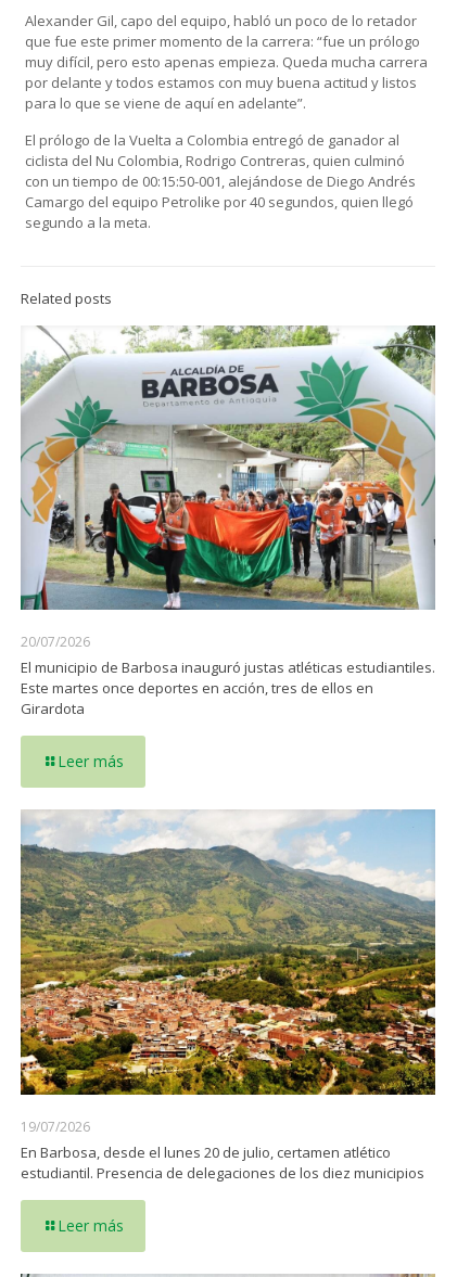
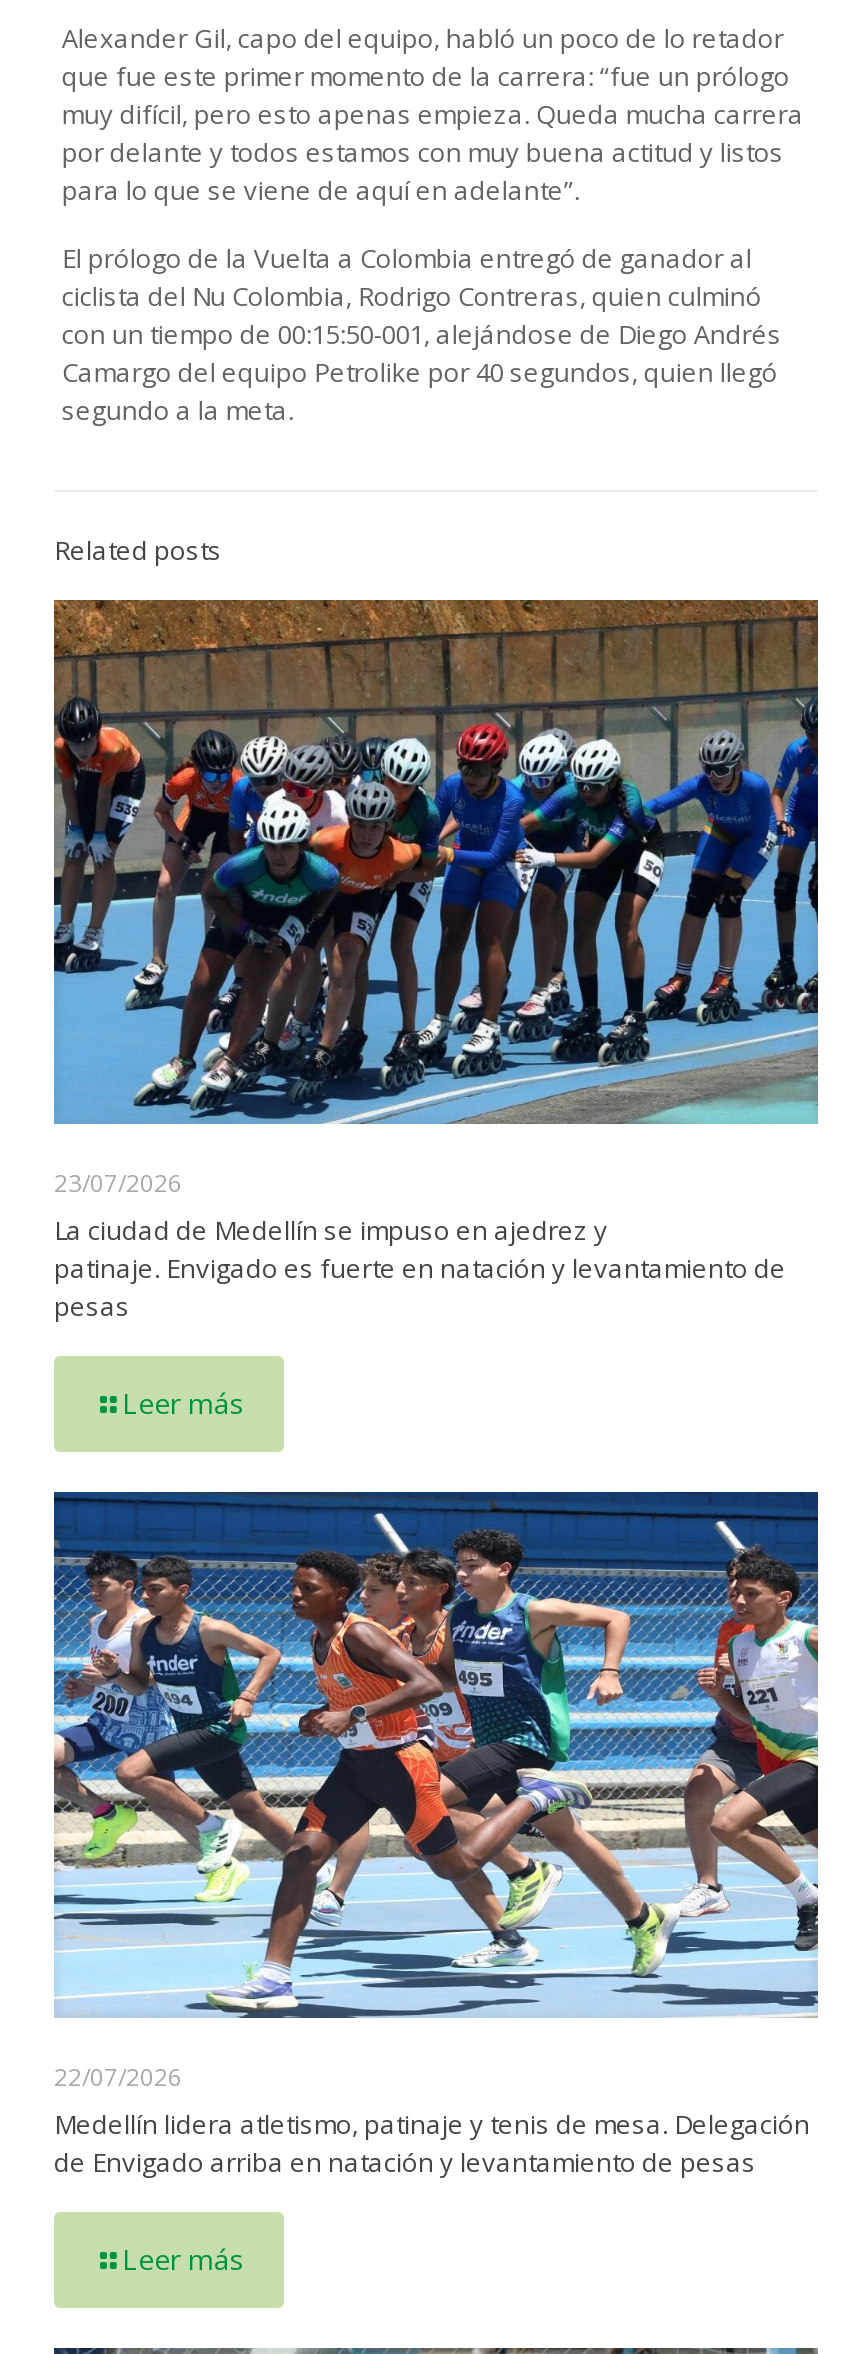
[20,324,436,719] [image] | 20/07/2026 | El municipio de Barbosa inauguró justas atléticas estudiantiles. | Este martes once deportes en acción, tres de ellos en | Girardota -> [52,598,820,1325] [image] | 23/07/2026 | La ciudad de Medellín se impuso en ajedrez y | patinaje. Envigado es fuerte en natación y levantamiento de | pesas
[20,809,436,1183] [image] | 19/07/2026 | En Barbosa, desde el lunes 20 de julio, certamen atlético | estudiantil. Presencia de delegaciones de los diez municipios -> [52,1490,820,2180] [image] | 22/07/2026 | Medellín lidera atletismo, patinaje y tenis de mesa. Delegación | de Envigado arriba en natación y levantamiento de pesas

